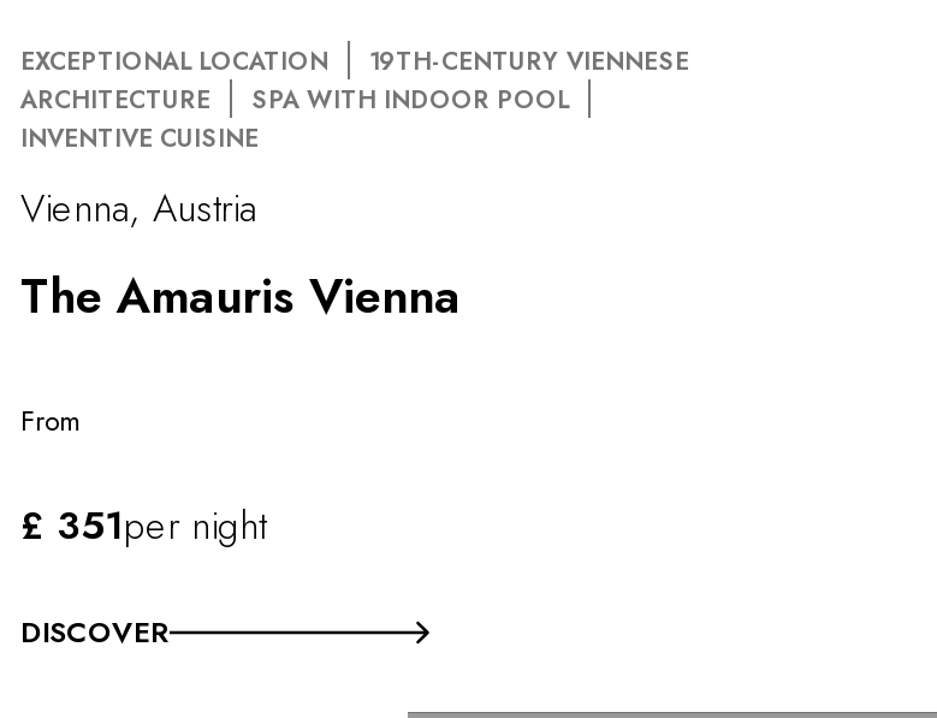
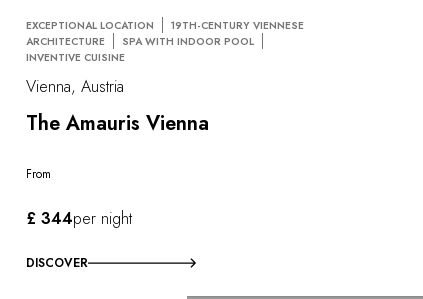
[20,499,266,554] £ 351per night -> [26,207,132,230] £ 344per night

